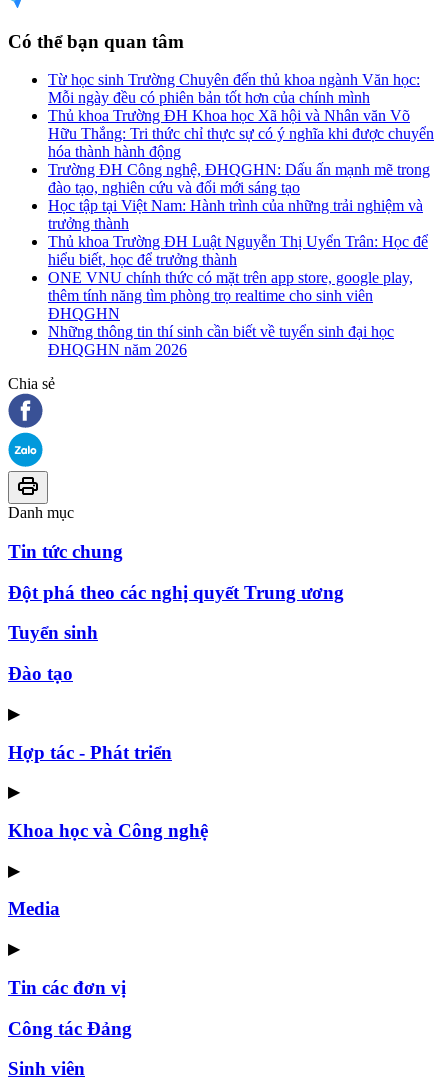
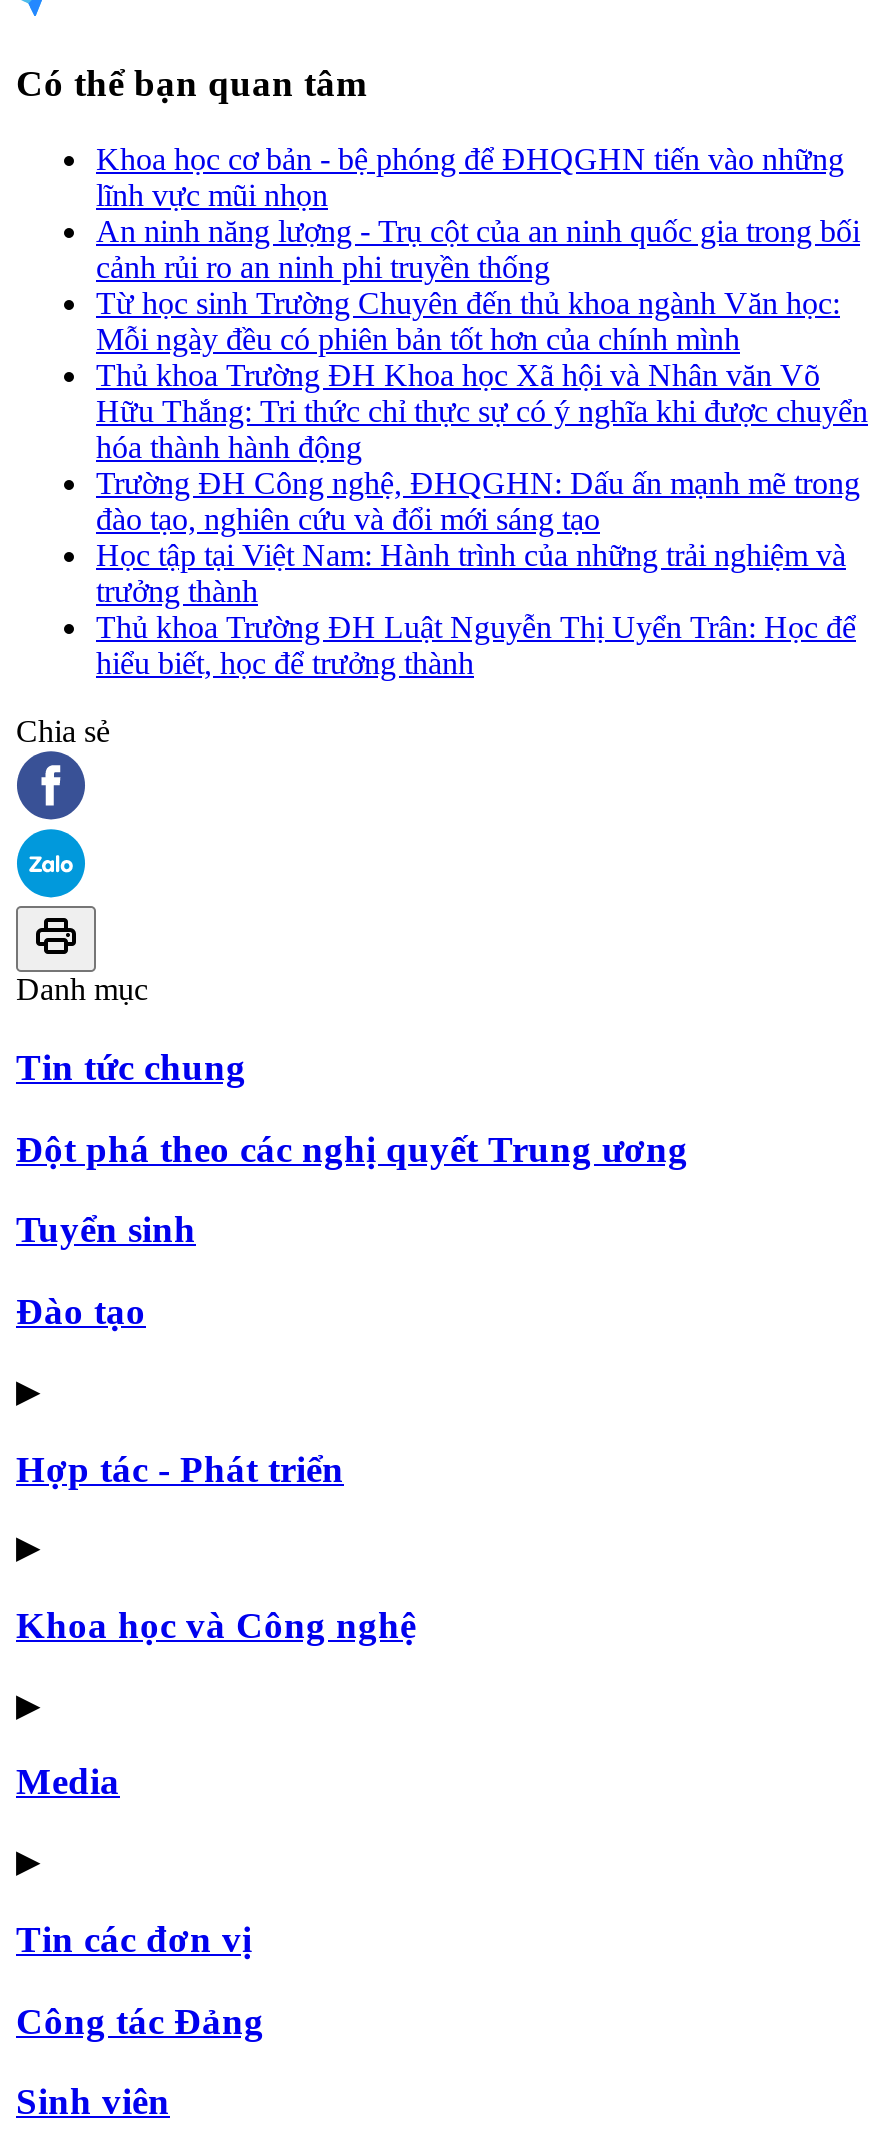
none -> [96,142,860,284] Khoa học cơ bản - bệ phóng để ĐHQGHN tiến vào những | lĩnh vực mũi nhọn | An ninh năng lượng - Trụ cột của an ninh quốc gia trong bối | cảnh rủi ro an ninh phi truyền thống
moved [48,71,434,268] -> [96,286,868,680]: Từ học sinh Trường Chuyên đến thủ khoa ngành Văn học: | Mỗi ngày đều có phiên bản tốt hơn của chính mình | Thủ khoa Trường ĐH Khoa học Xã hội và Nhân văn Võ | ... | Thủ khoa Trường ĐH Luật Nguyễn Thị Uyển Trân: Học để | hiểu biết, học để trưởng thành
[48,269,413,358] ONE VNU chính thức có mặt trên app store, google play, | thêm tính năng tìm phòng trọ realtime cho sinh viên | ĐHQGHN | Những thông tin thí sinh cần biết về tuyển sinh đại học | ĐHQGHN năm 2026 -> none

